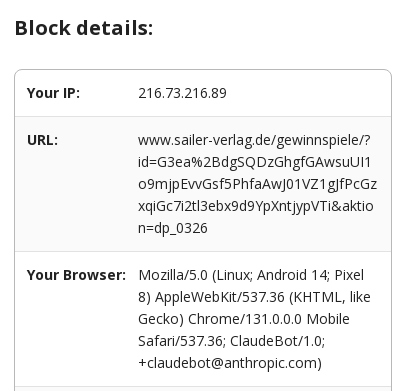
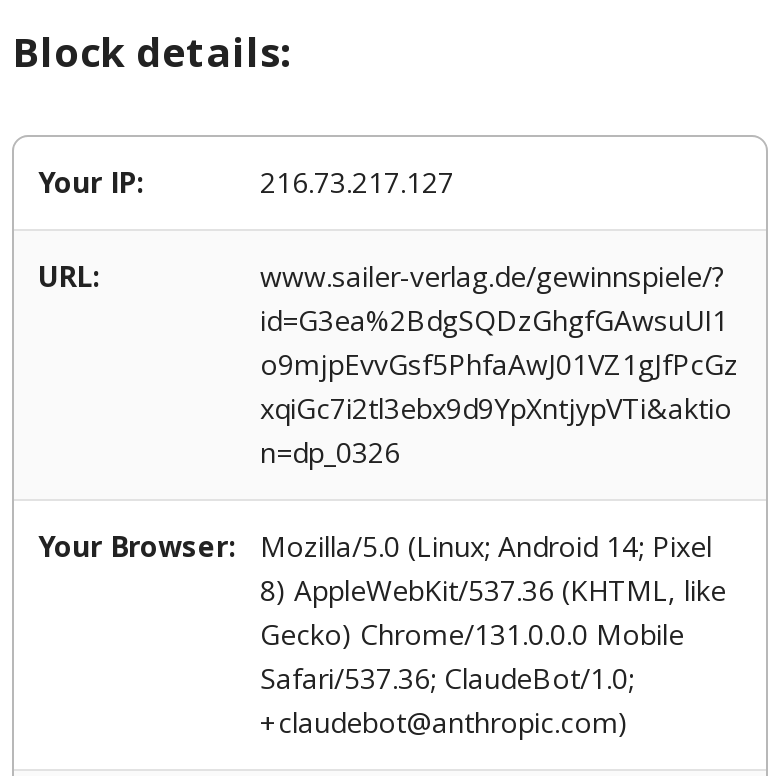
[138,83,227,102] 216.73.216.89 -> [260,163,454,201] 216.73.217.127

